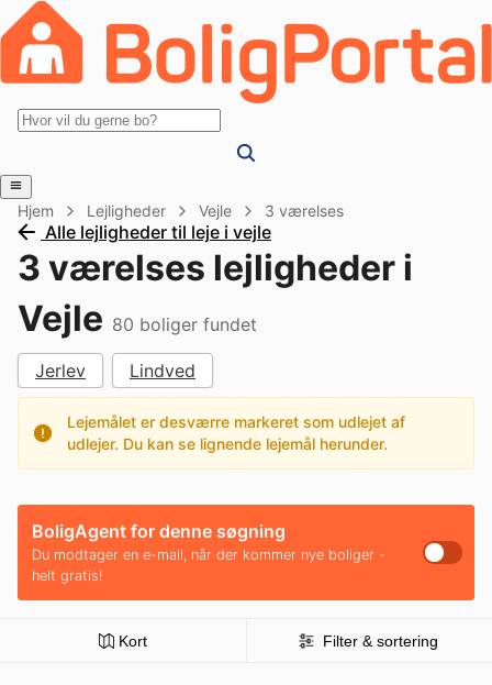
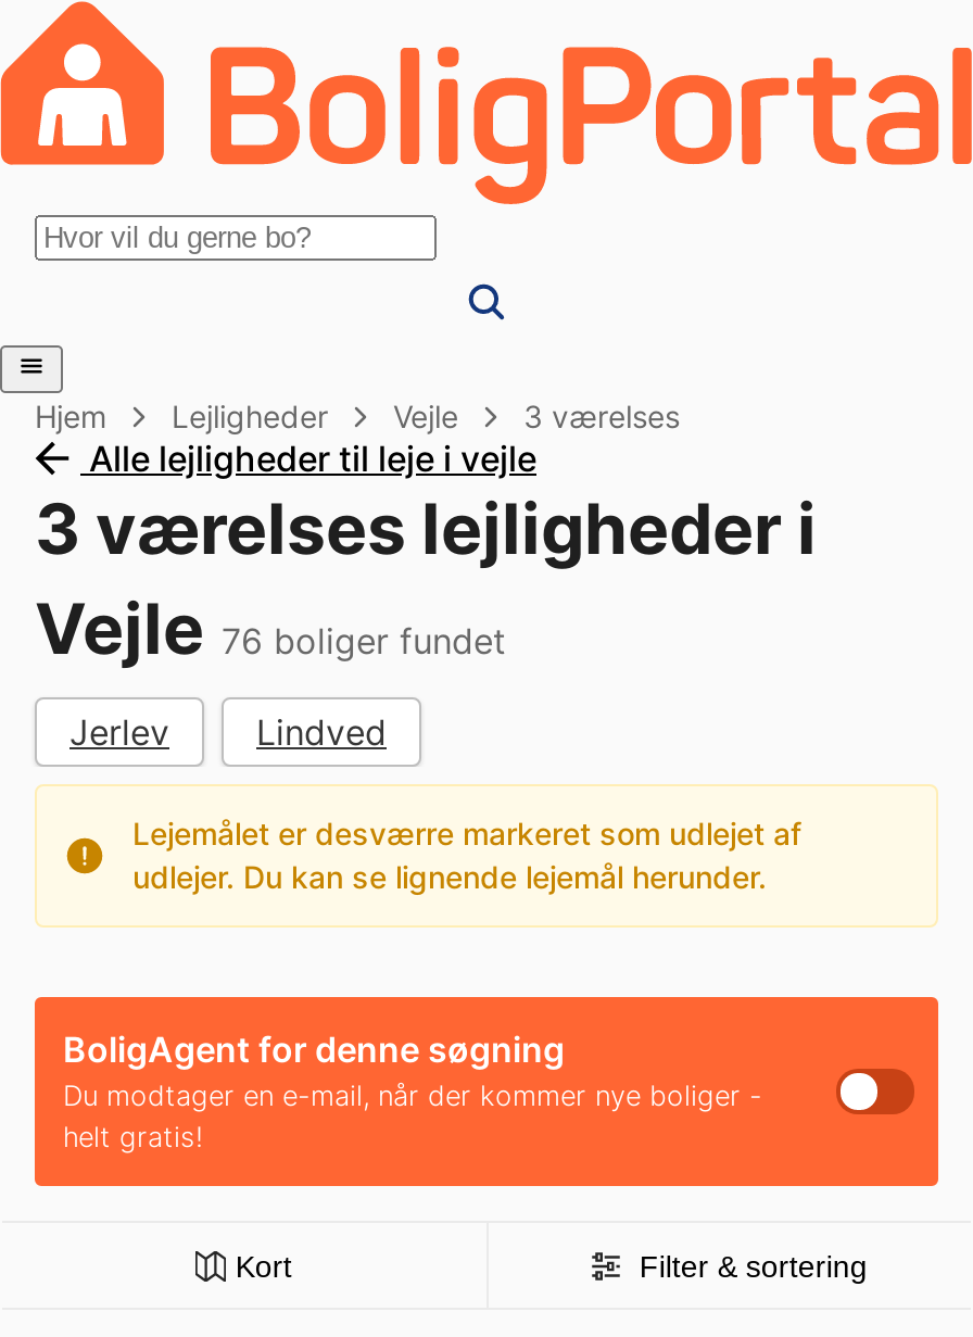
[18,297,257,340] Vejle 80 boliger fundet -> [35,586,506,671] Vejle 76 boliger fundet

